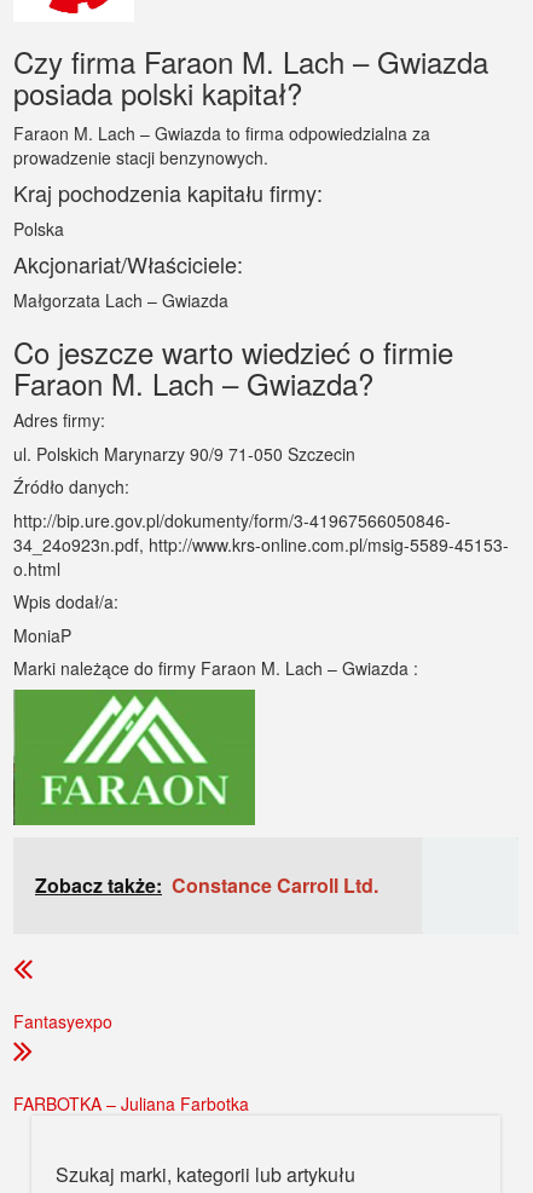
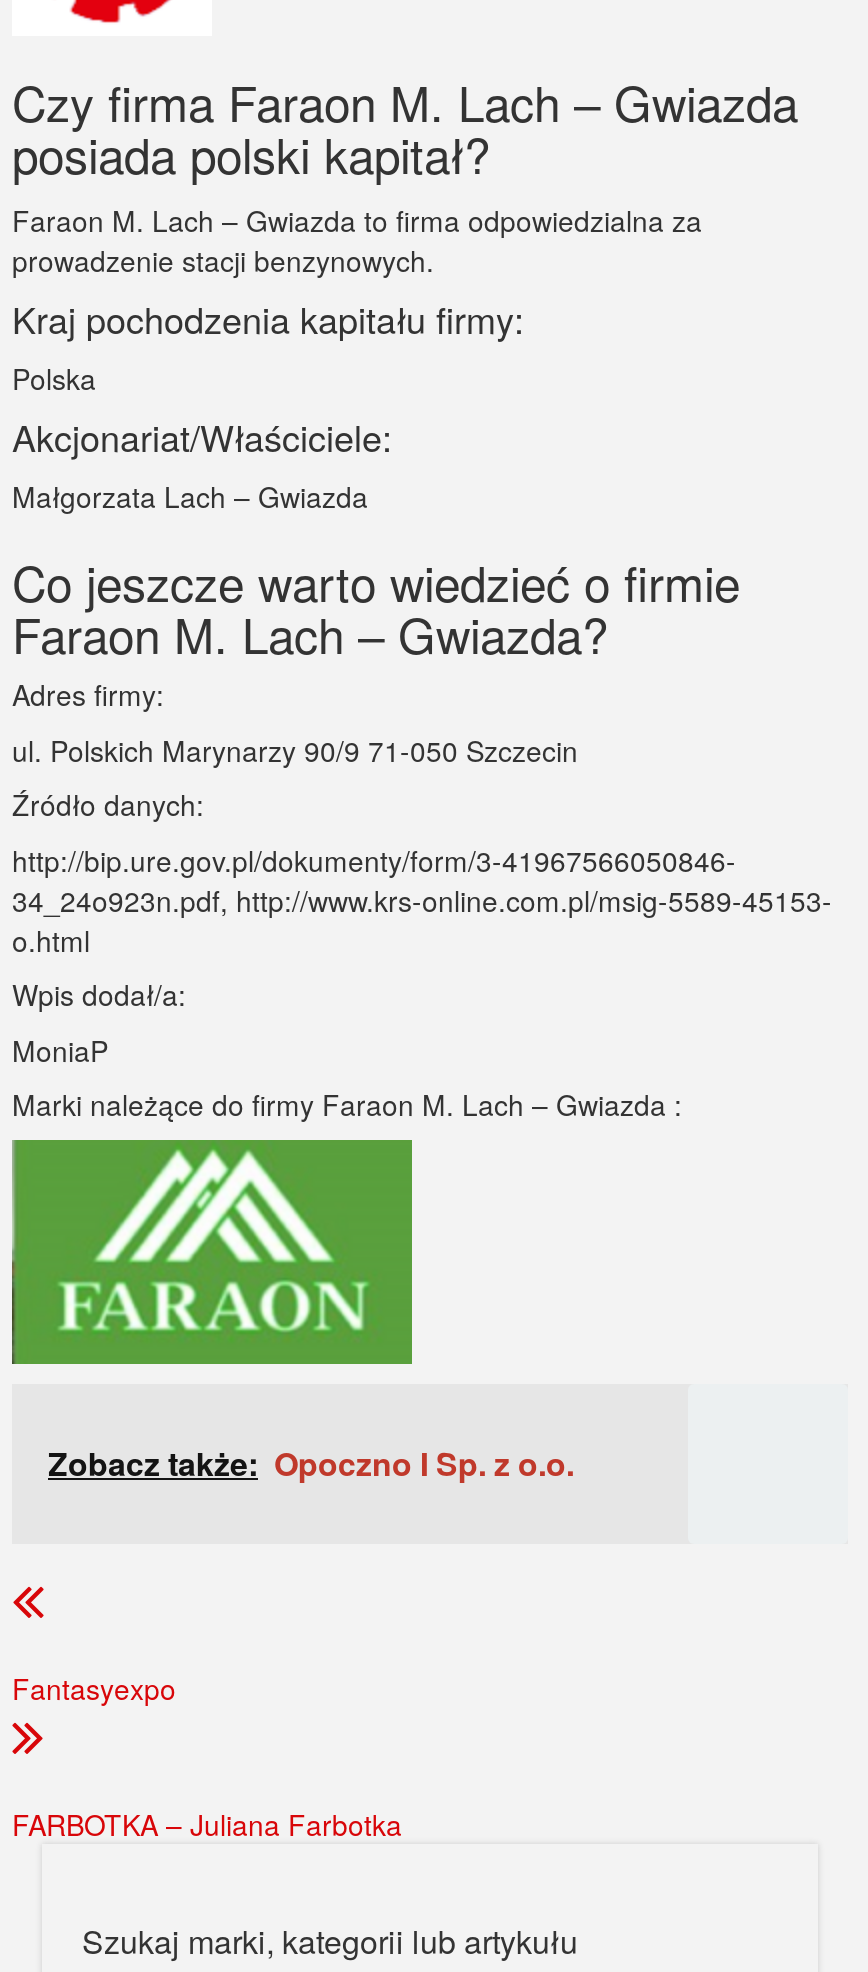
[35,872,378,899] Zobacz także: Constance Carroll Ltd. -> [48,1441,574,1487] Zobacz także: Opoczno I Sp. z o.o.

